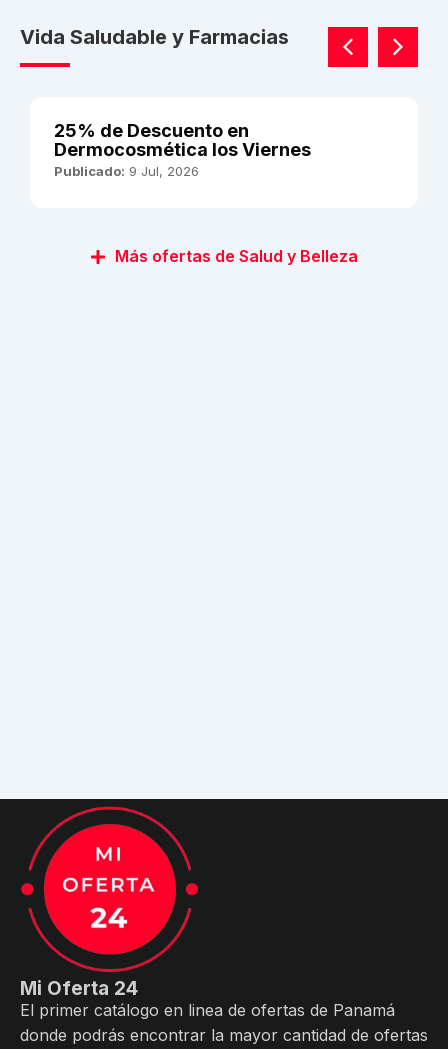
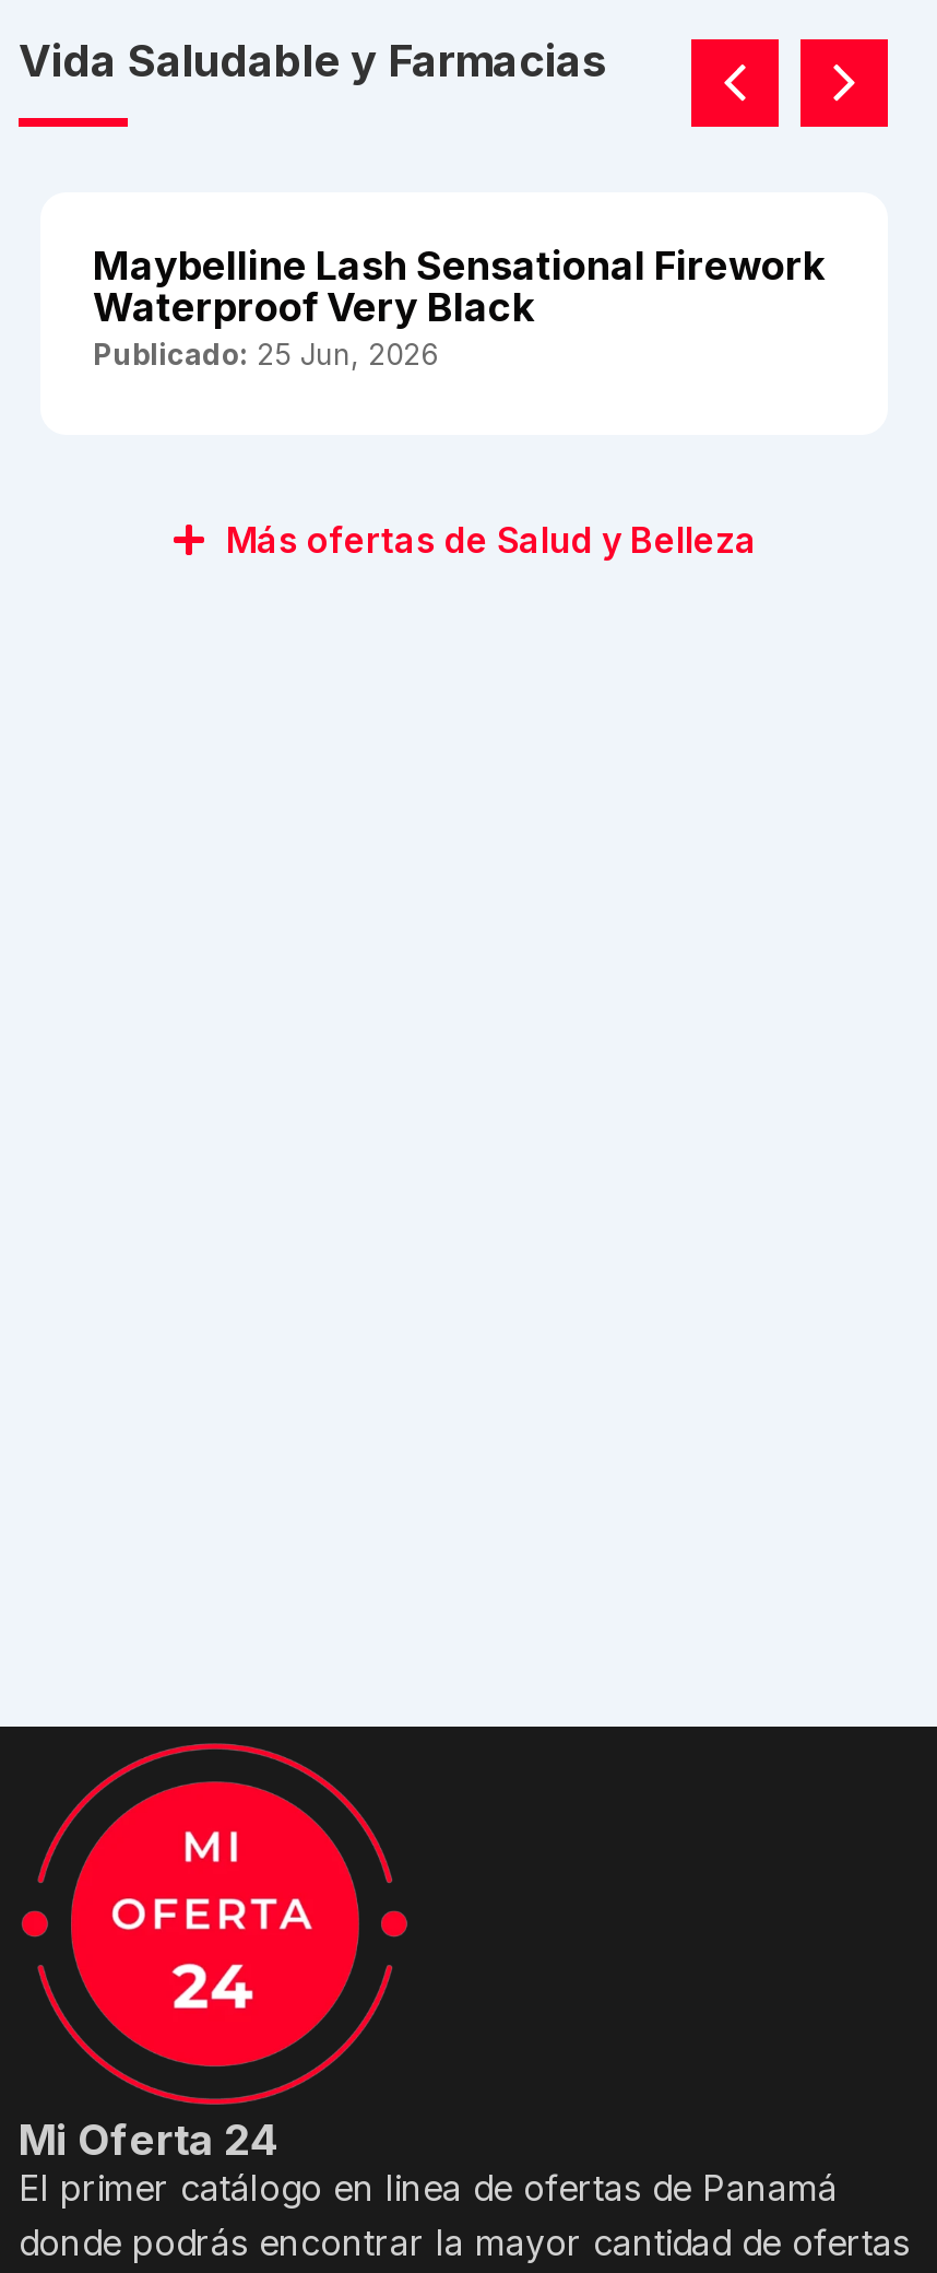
[54,120,311,179] 25% de Descuento en | Dermocosmética los Viernes | Publicado: 9 Jul, 2026 -> [93,243,825,372] Maybelline Lash Sensational Firework | Waterproof Very Black | Publicado: 25 Jun, 2026

